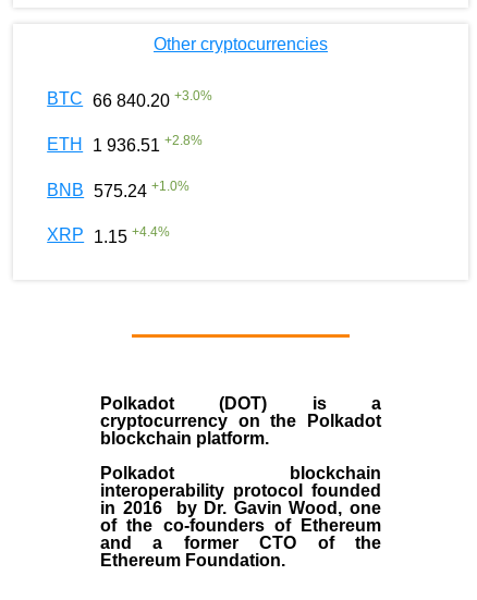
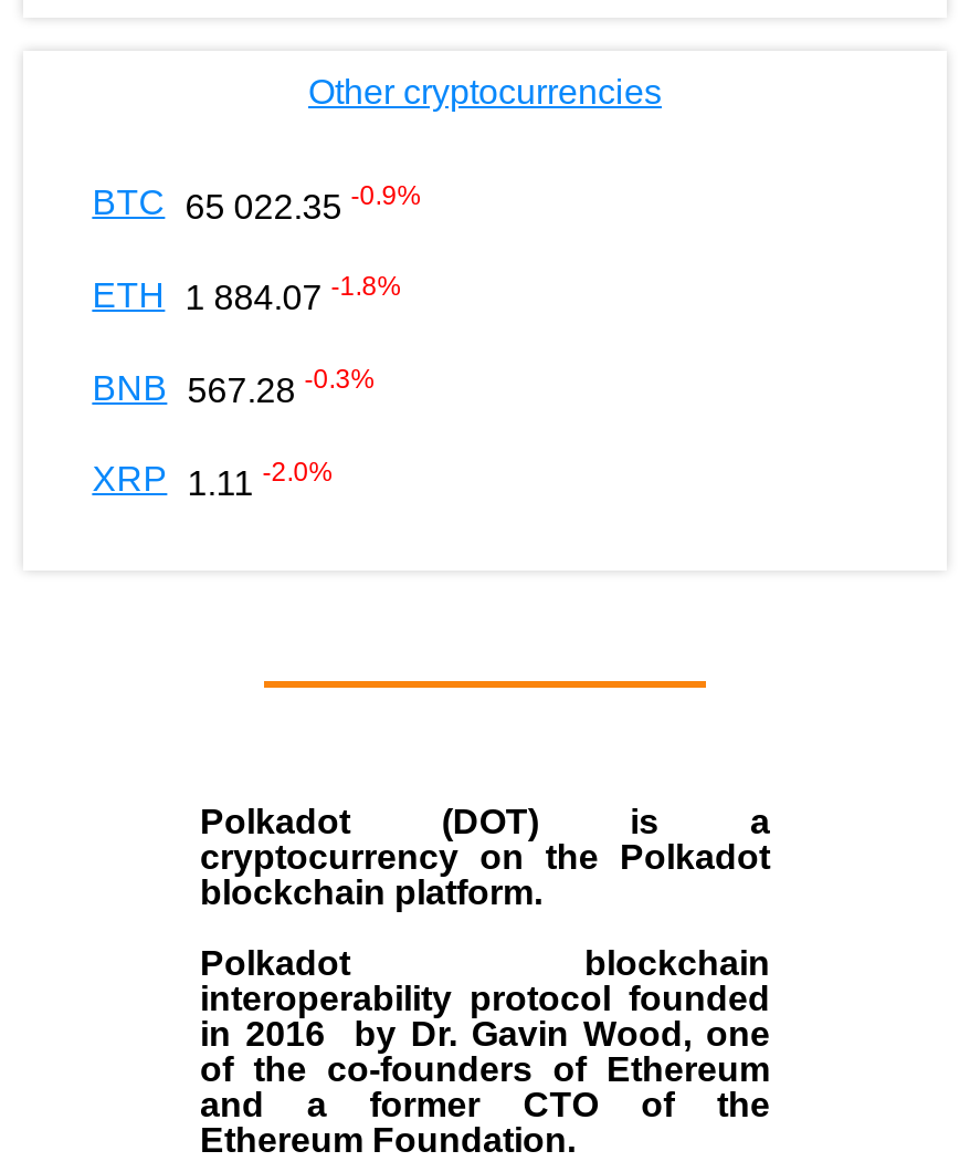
[47,88,213,110] BTC 66 840.20 +3.0% -> [92,180,421,225] BTC 65 022.35 -0.9%
[47,133,203,155] ETH 1 936.51 +2.8% -> [92,272,401,317] ETH 1 884.07 -1.8%
[47,178,190,201] BNB 575.24 +1.0% -> [92,365,375,410] BNB 567.28 -0.3%
[47,224,170,246] XRP 1.15 +4.4% -> [92,457,333,502] XRP 1.11 -2.0%

